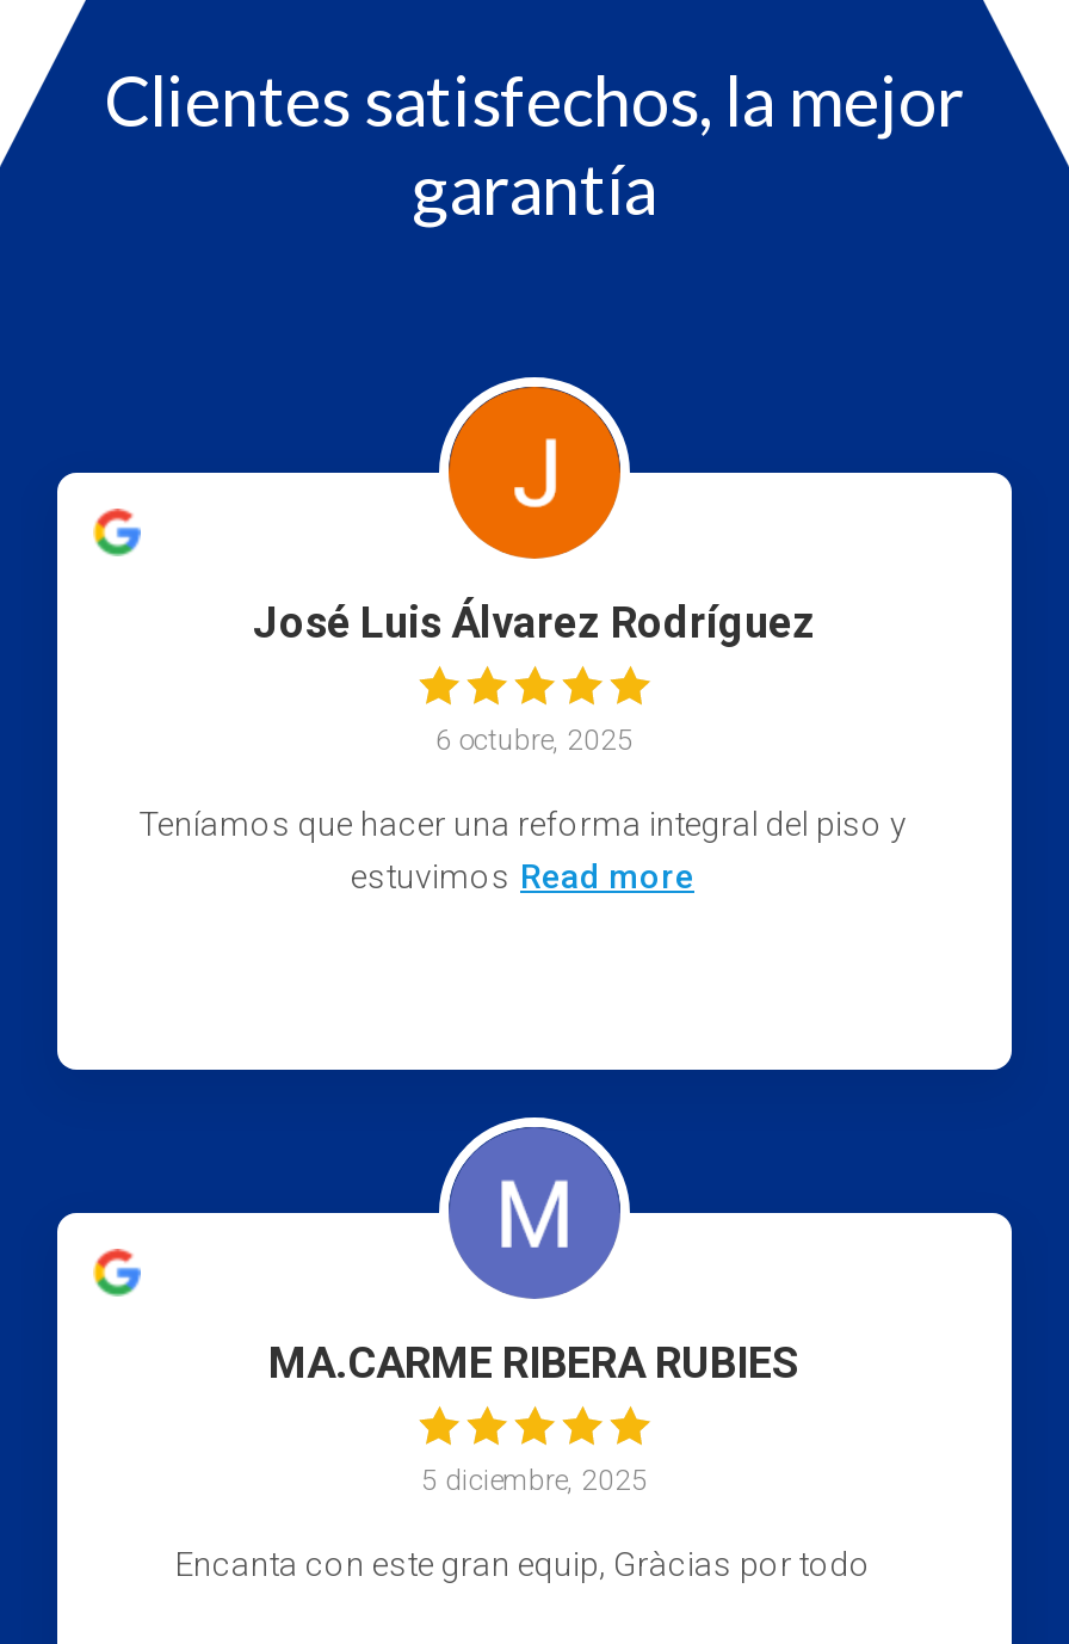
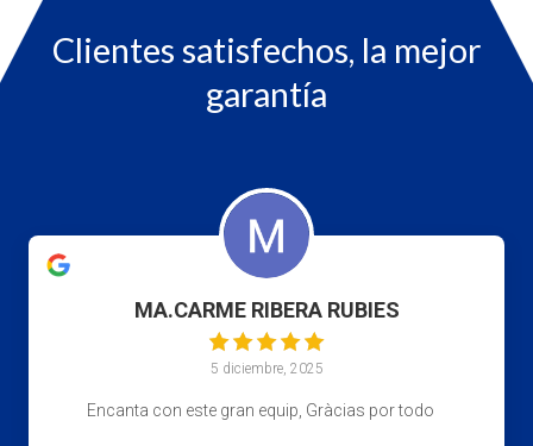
[138,384,907,897] [image] | José Luis Álvarez Rodríguez | 6 octubre, 2025 | Teníamos que hacer una reforma integral del piso y | estuvimos Read more -> none

